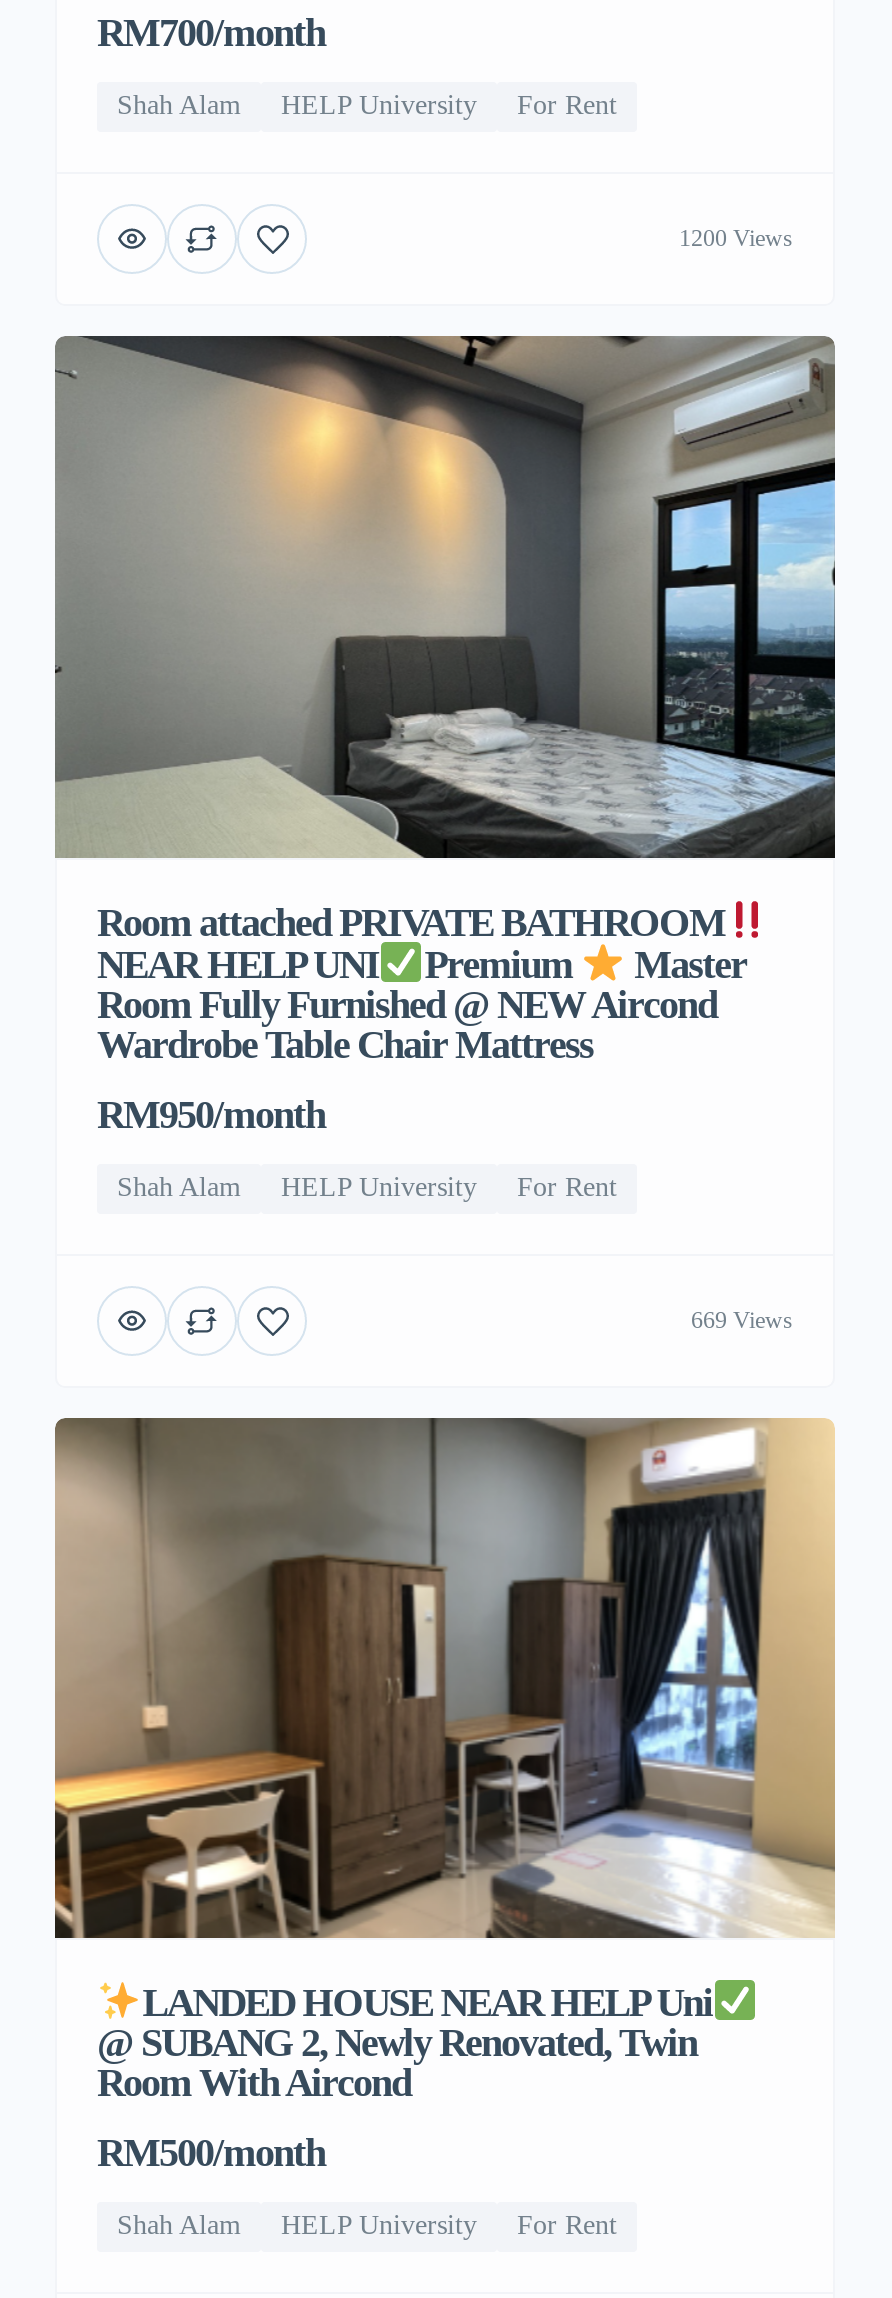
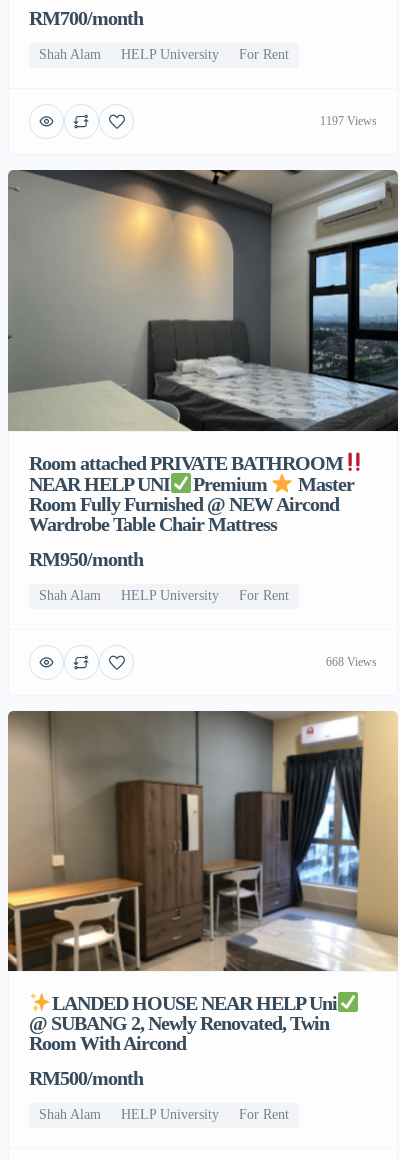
[679,225,793,253] 1200 Views -> [320,114,377,128] 1197 Views
[691,1306,793,1334] 669 Views -> [326,655,377,669] 668 Views

